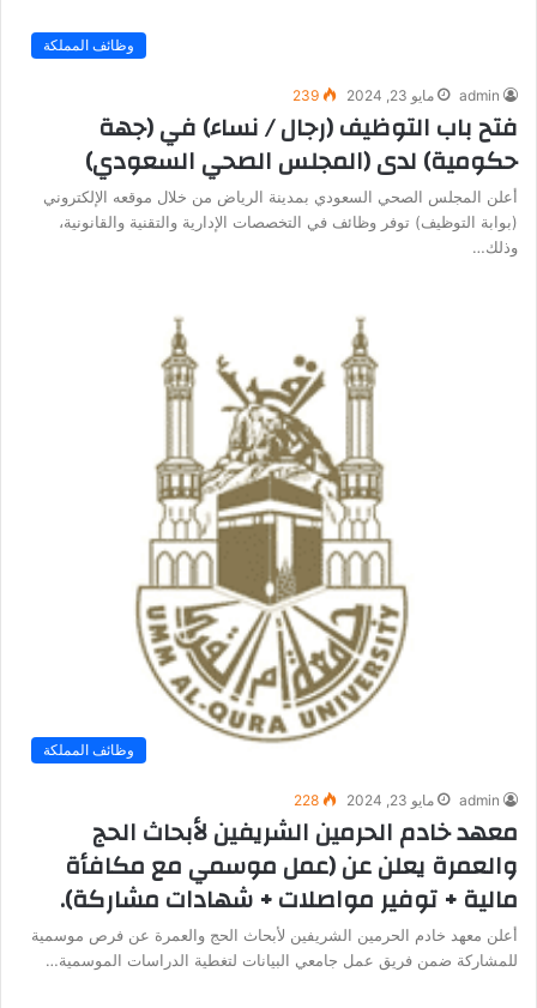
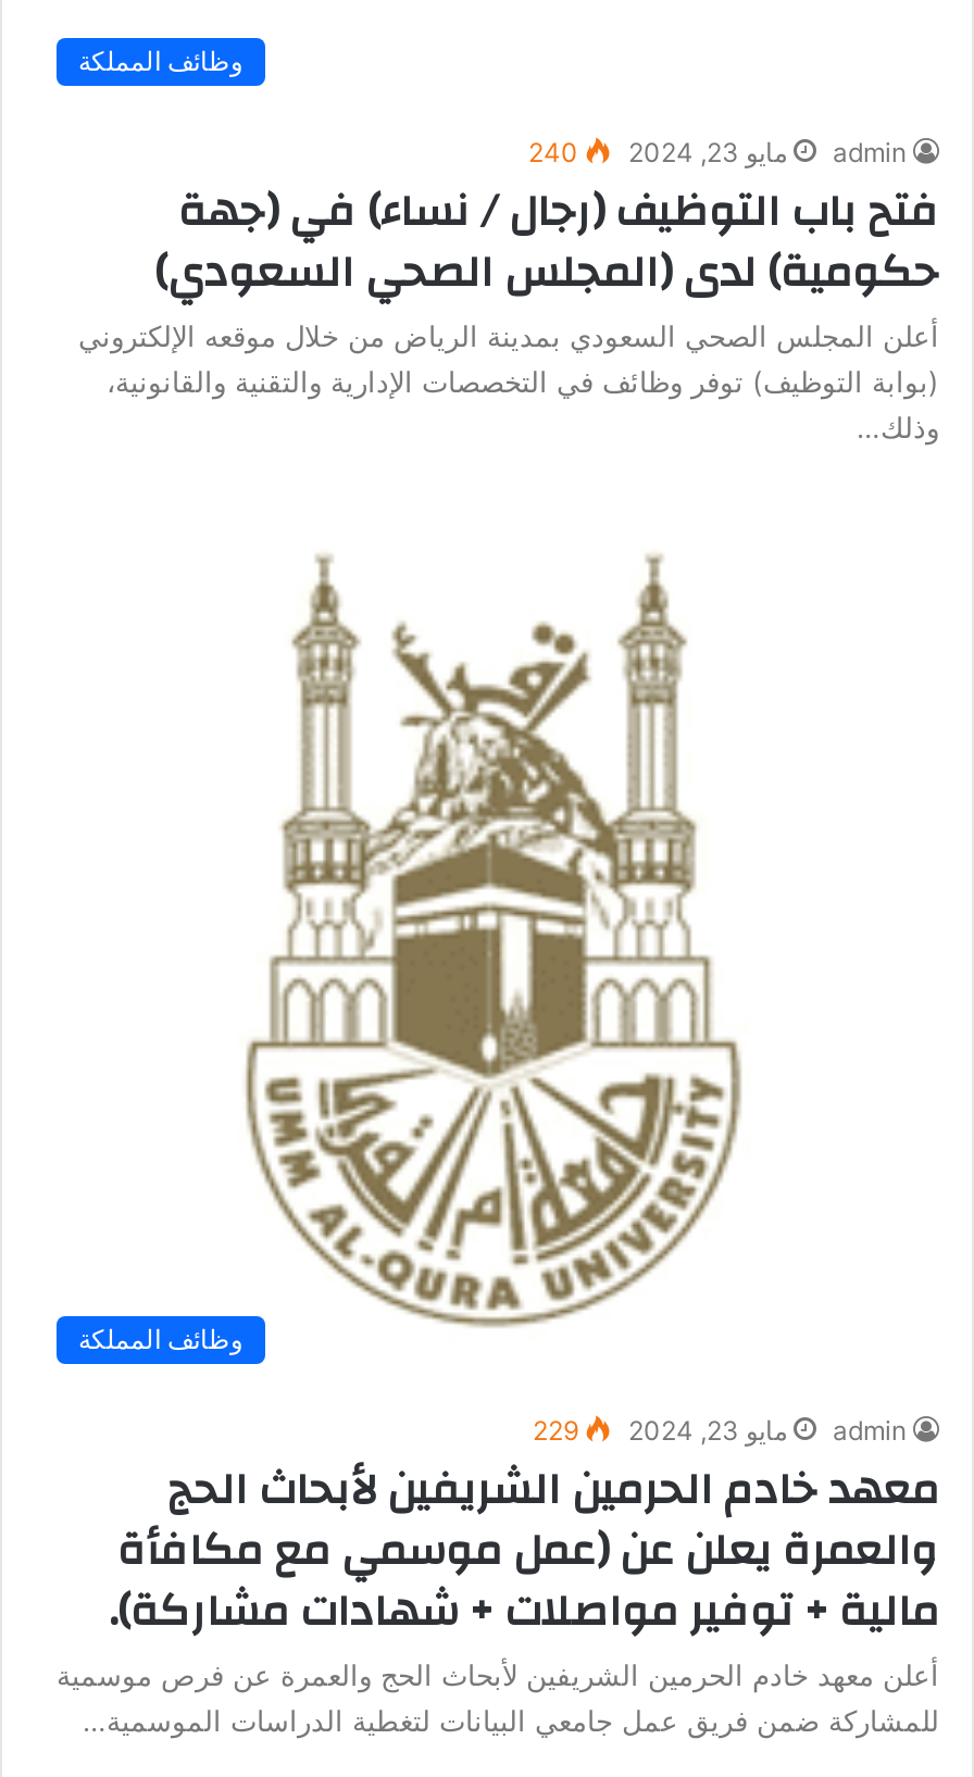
[292,87,319,105] 239 -> [528,137,578,169] 240
[294,791,319,809] 228 -> [533,1415,578,1447] 229

